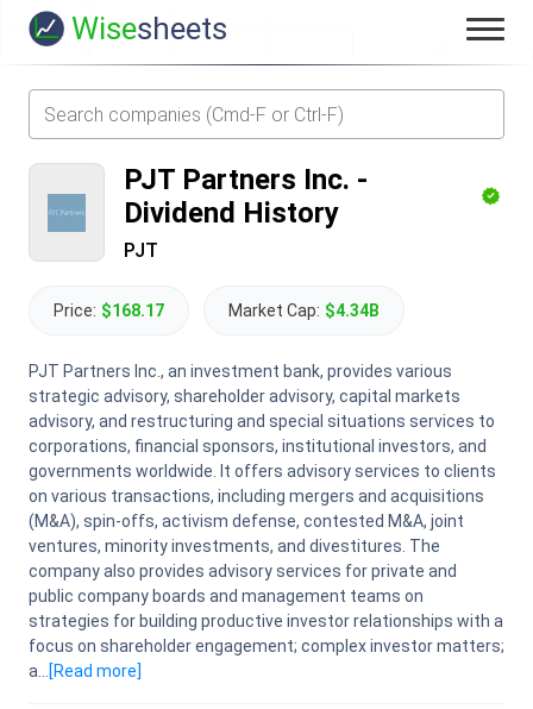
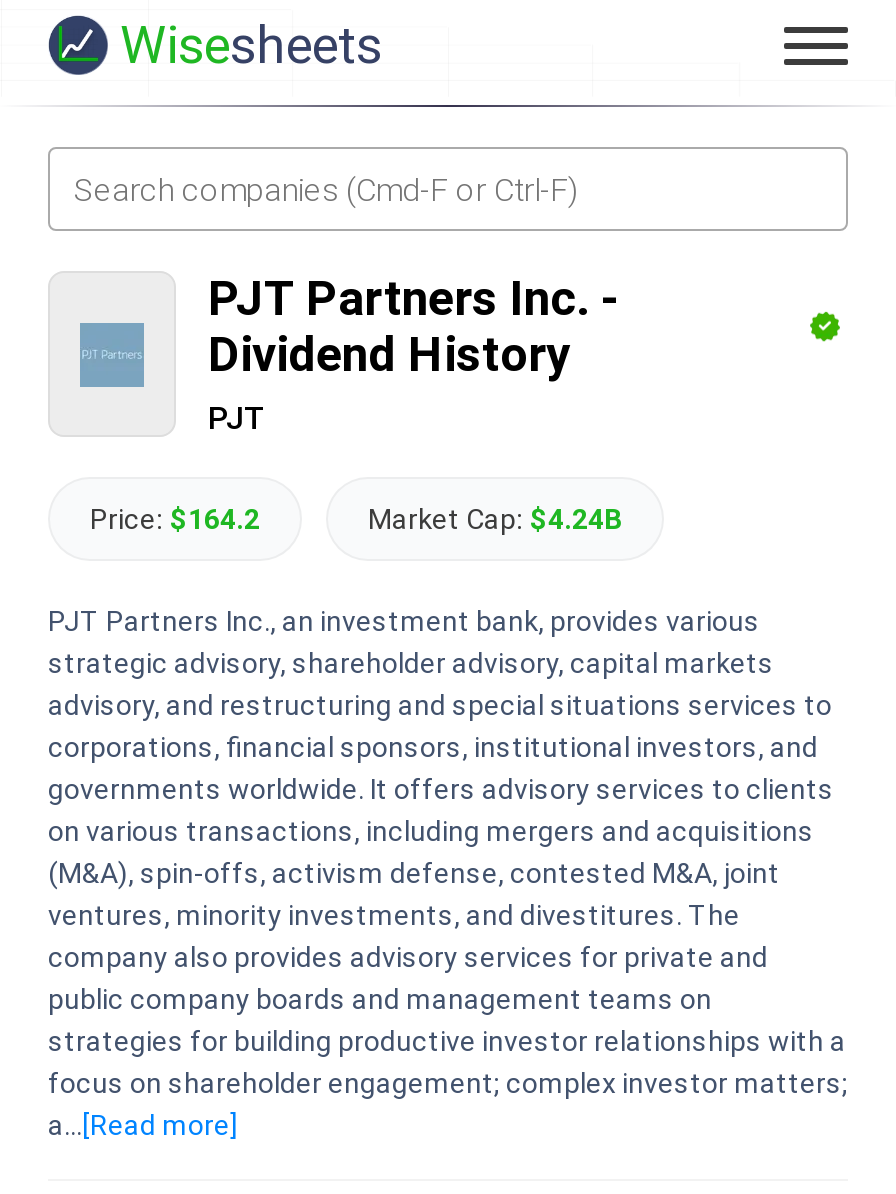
[54,301,164,320] Price: $168.17 -> [90,503,260,535] Price: $164.2
[228,301,380,320] Market Cap: $4.34B -> [368,503,622,535] Market Cap: $4.24B

